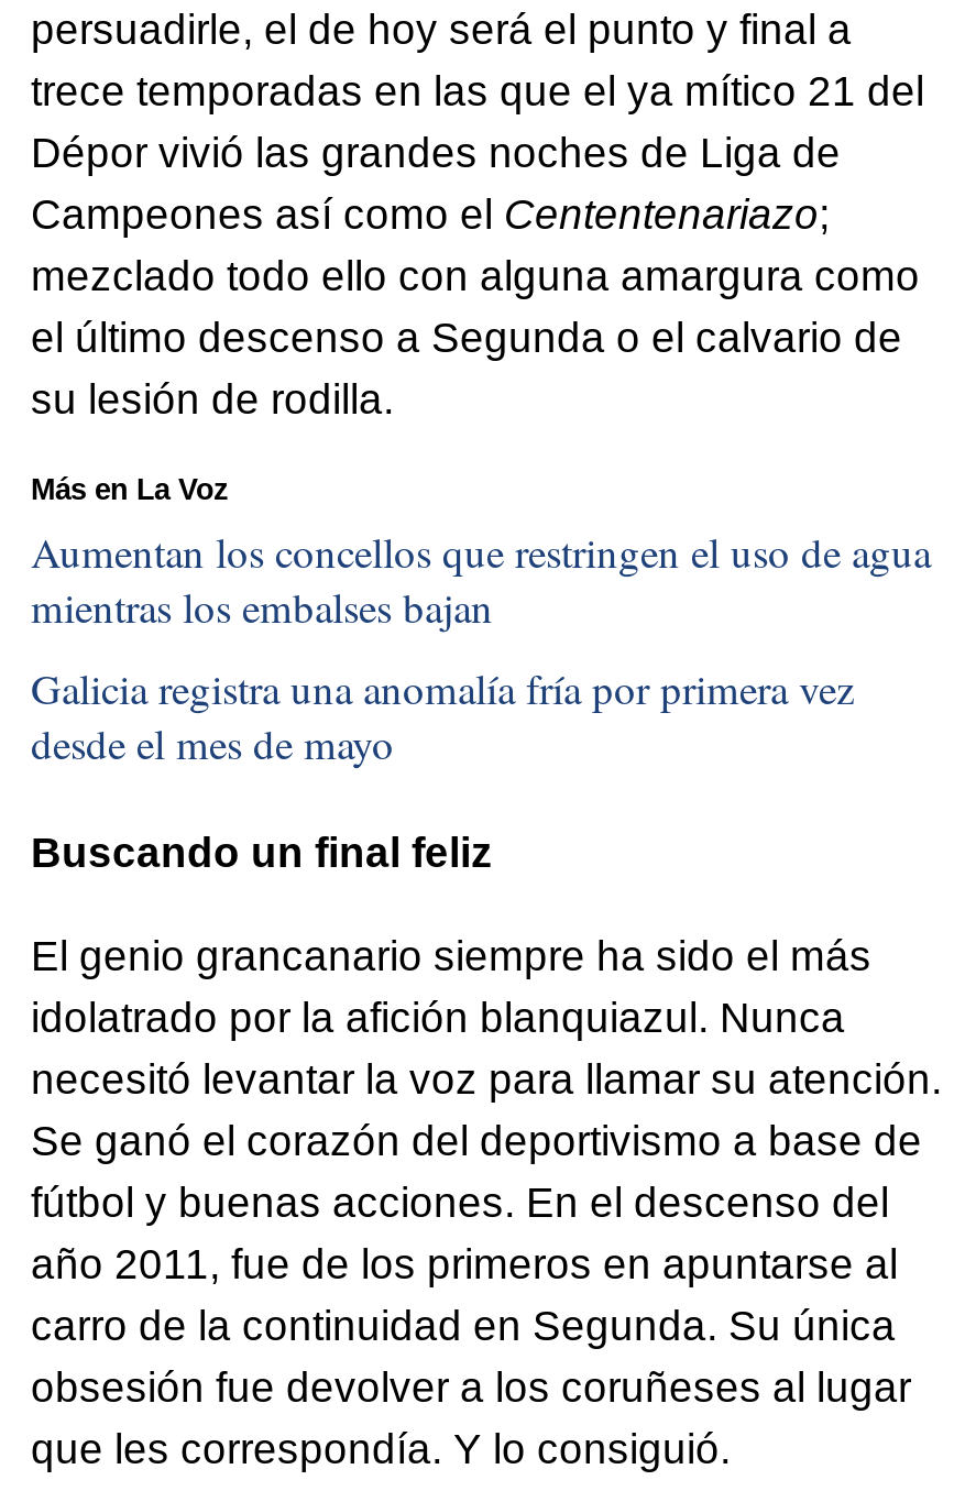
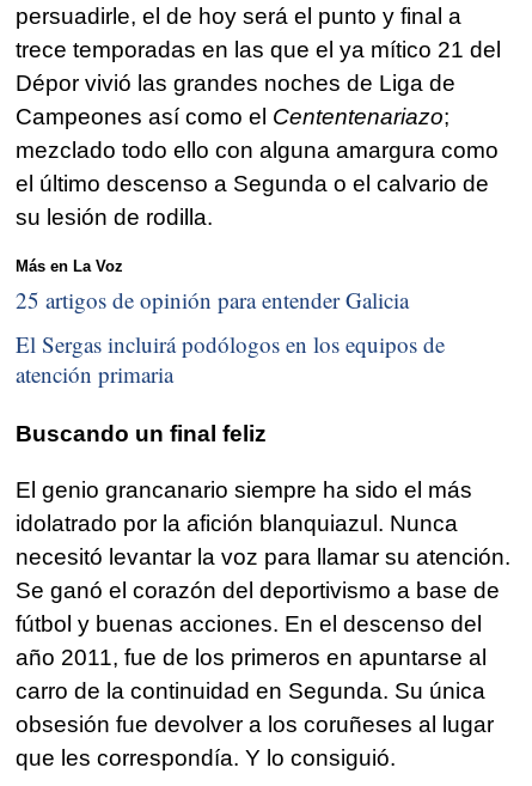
[31,523,931,633] Aumentan los concellos que restringen el uso de agua | mientras los embalses bajan -> [16,284,409,314] 25 artigos de opinión para entender Galicia
[31,661,854,771] Galicia registra una anomalía fría por primera vez | desde el mes de mayo -> [16,329,445,389] El Sergas incluirá podólogos en los equipos de | atención primaria

